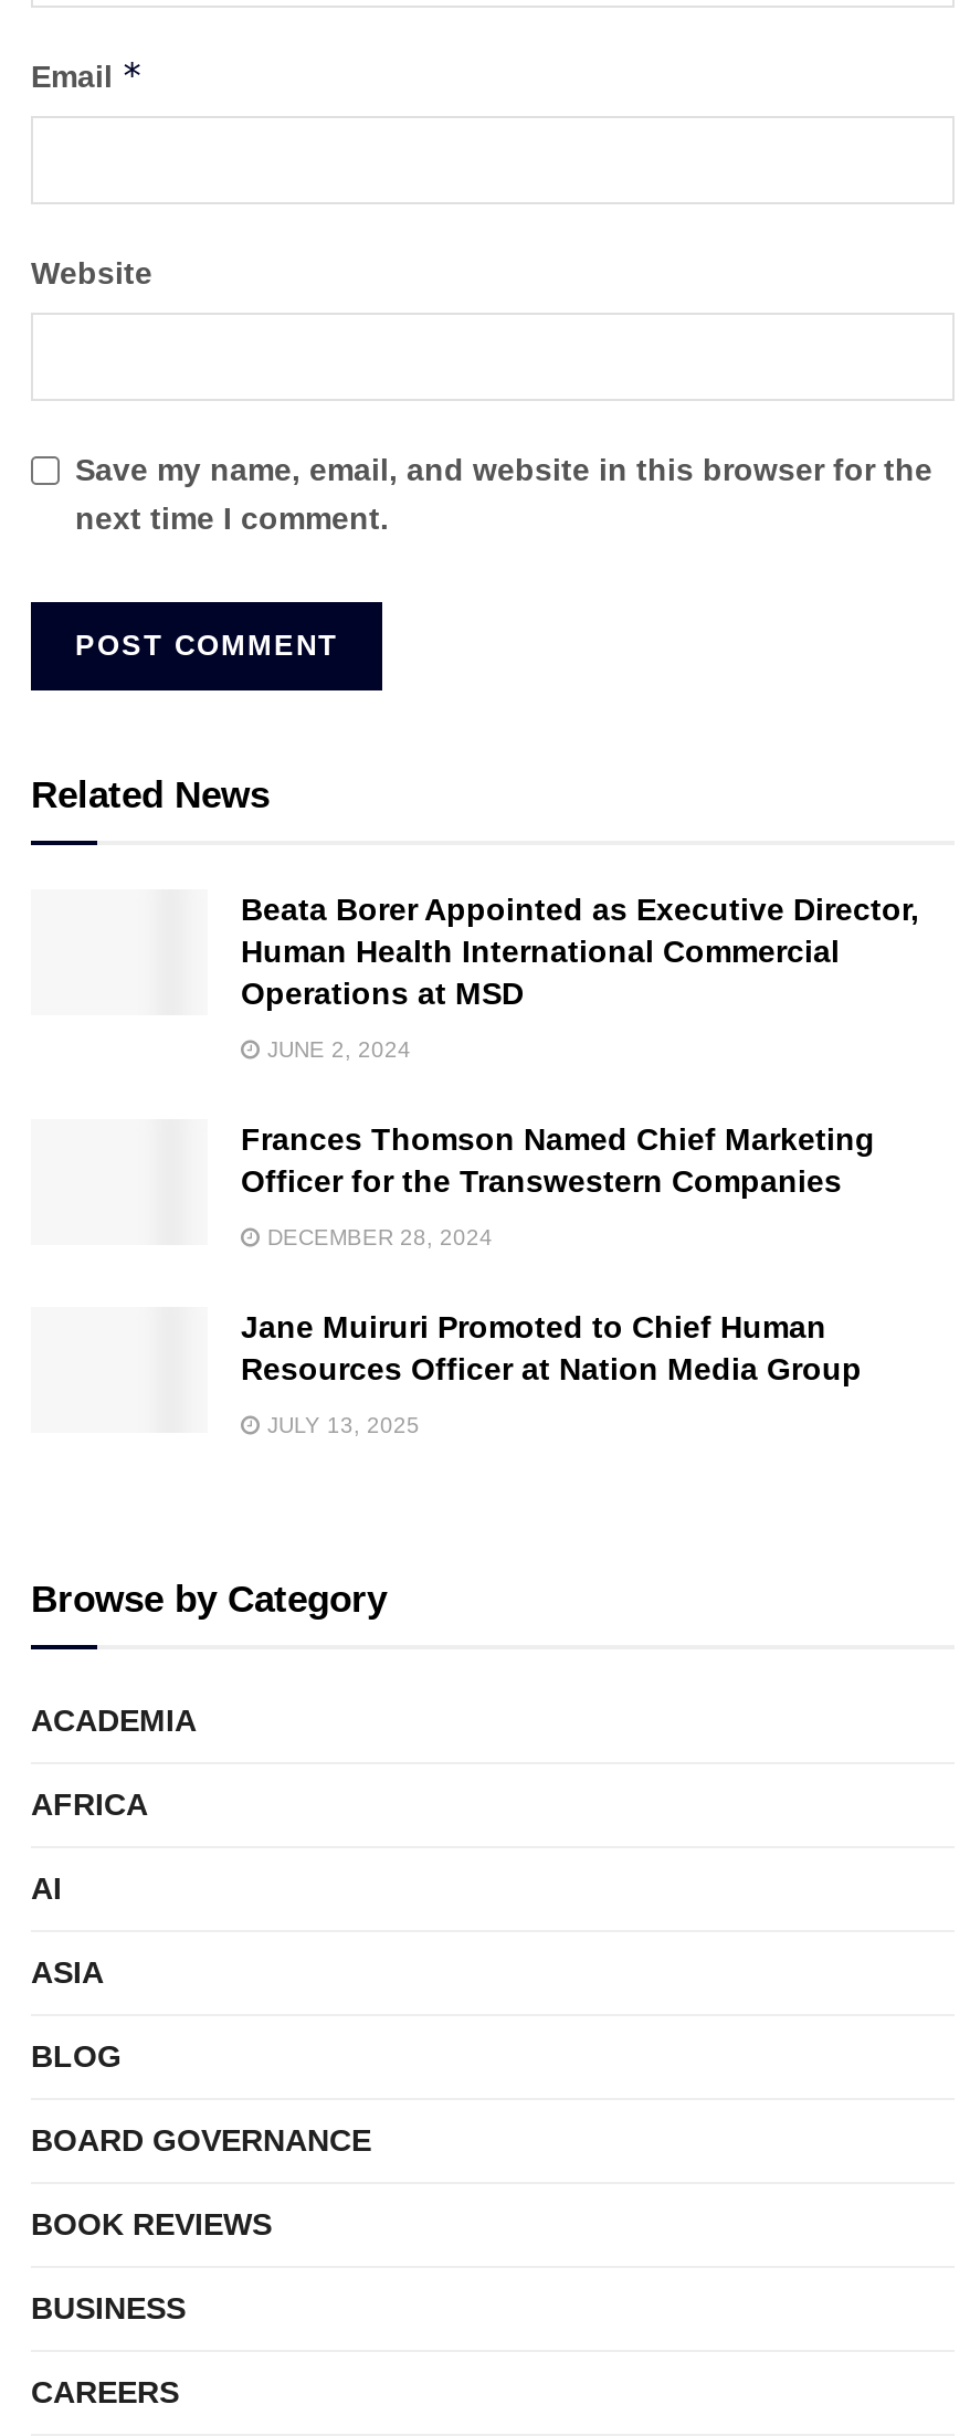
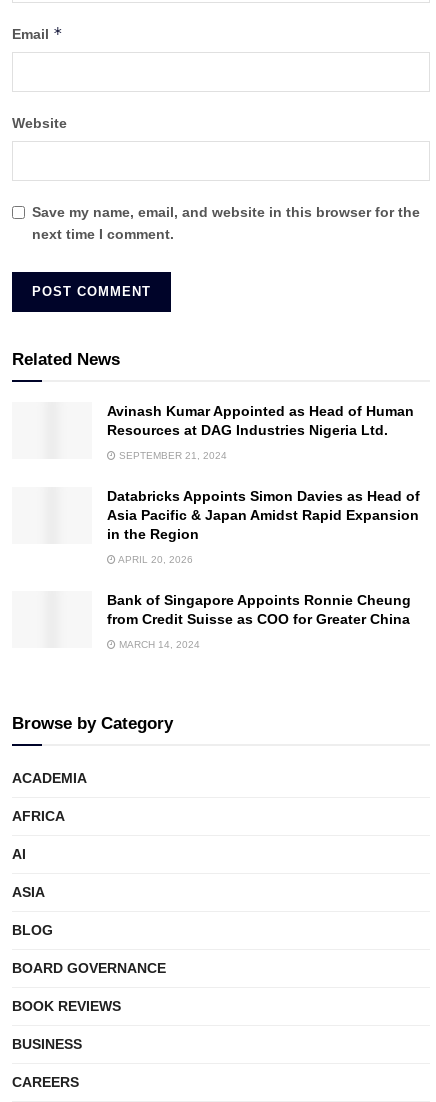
[241,891,919,1010] Beata Borer Appointed as Executive Director, | Human Health International Commercial | Operations at MSD -> [107,403,414,438] Avinash Kumar Appointed as Head of Human | Resources at DAG Industries Nigeria Ltd.
[261,1037,411,1061] JUNE 2, 2024 -> [116,450,227,461] SEPTEMBER 21, 2024
[241,1121,875,1198] Frances Thomson Named Chief Marketing | Officer for the Transwestern Companies -> [107,488,420,542] Databricks Appoints Simon Davies as Head of | Asia Pacific & Japan Amidst Rapid Expansion | in the Region
[261,1225,493,1249] DECEMBER 28, 2024 -> [116,554,193,565] APRIL 20, 2026
[241,1309,862,1386] Jane Muiruri Promoted to Chief Human | Resources Officer at Nation Media Group -> [107,592,411,627] Bank of Singapore Appoints Ronnie Cheung | from Credit Suisse as COO for Greater China
[261,1413,420,1437] JULY 13, 2025 -> [116,639,200,650] MARCH 14, 2024

